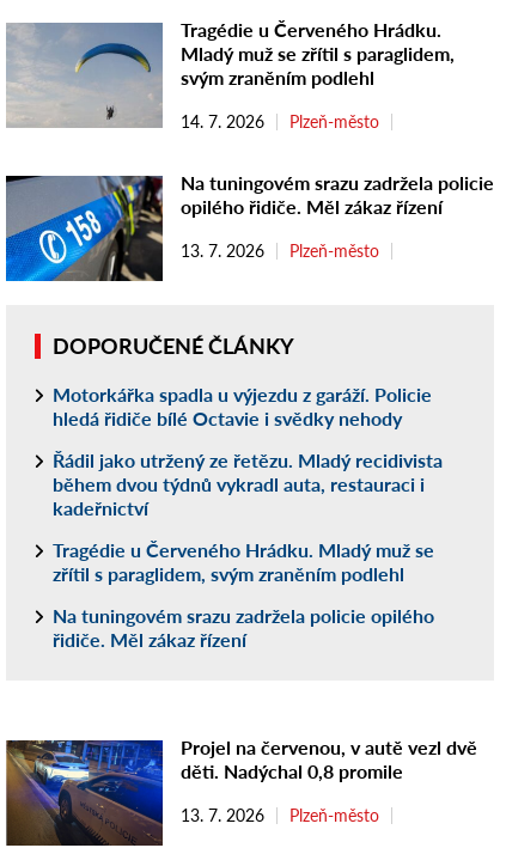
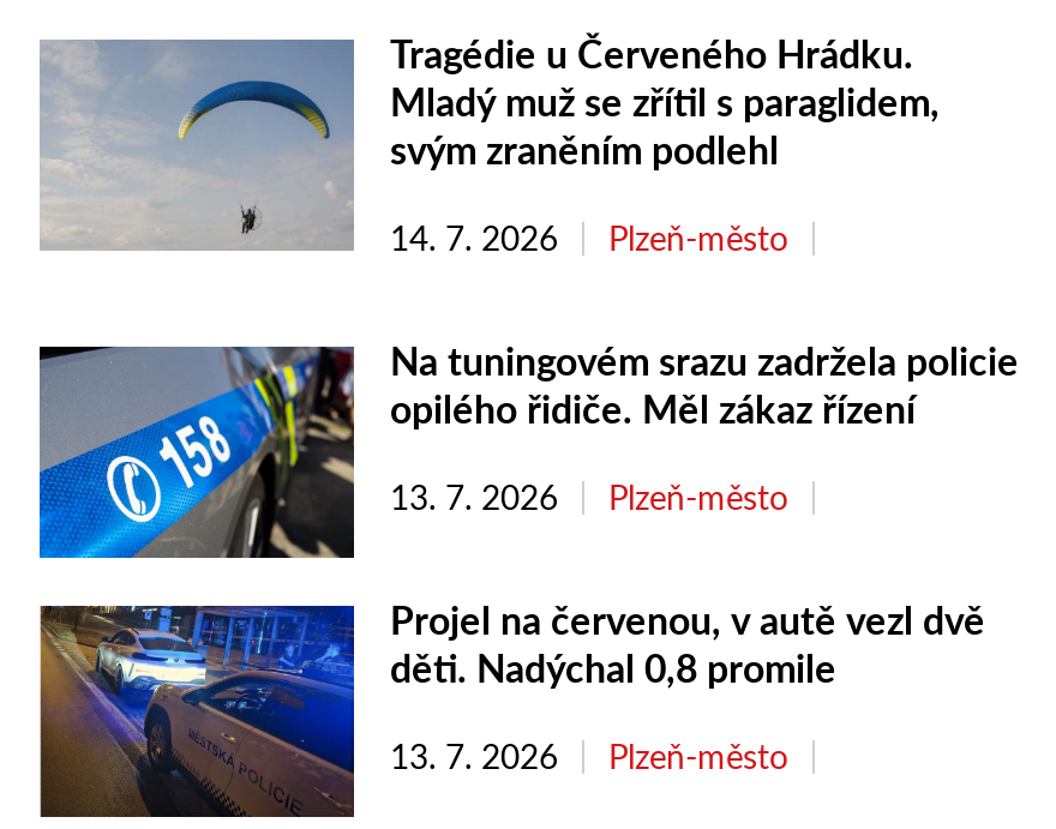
[53,333,443,651] DOPORUČENÉ ČLÁNKY | Motorkářka spadla u výjezdu z garáží. Policie | hledá řidiče bílé Octavie i svědky nehody | Řádil jako utržený ze řetězu. Mladý recidivista | během dvou týdnů vykradl auta, restauraci i | kadeřnictví | Tragédie u Červeného Hrádku. Mladý muž se | zřítil s paraglidem, svým zraněním podlehl | Na tuningovém srazu zadržela policie opilého | řidiče. Měl zákaz řízení -> none

